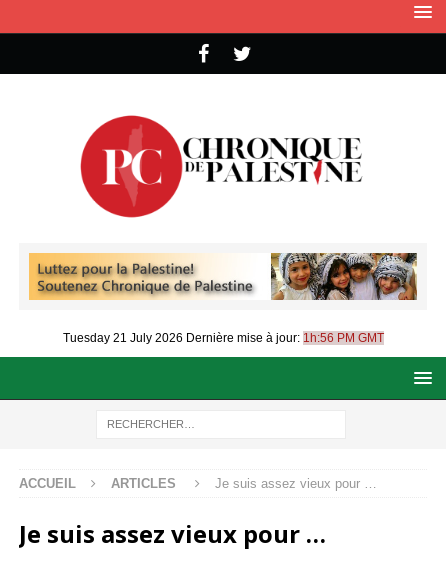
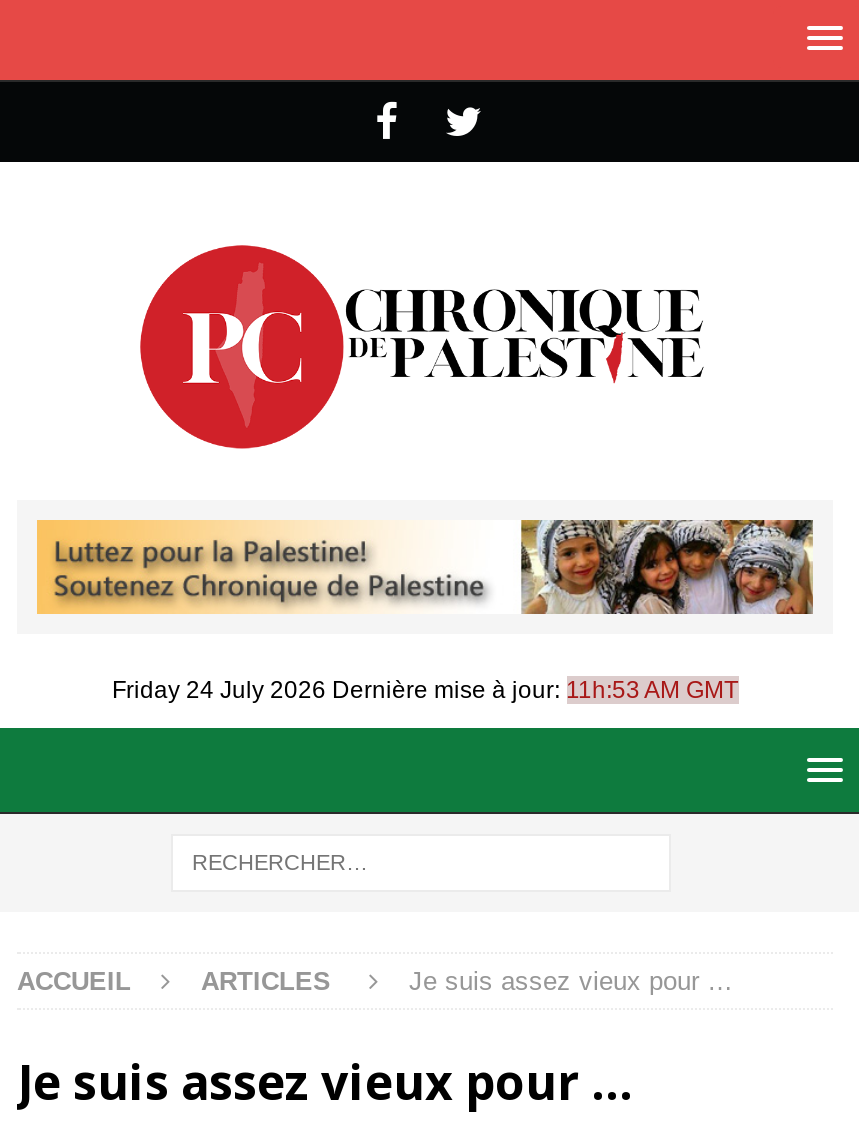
[62,331,383,345] Tuesday 21 July 2026 Dernière mise à jour: 1h:56 PM GMT -> [112,675,738,703] Friday 24 July 2026 Dernière mise à jour: 11h:53 AM GMT

